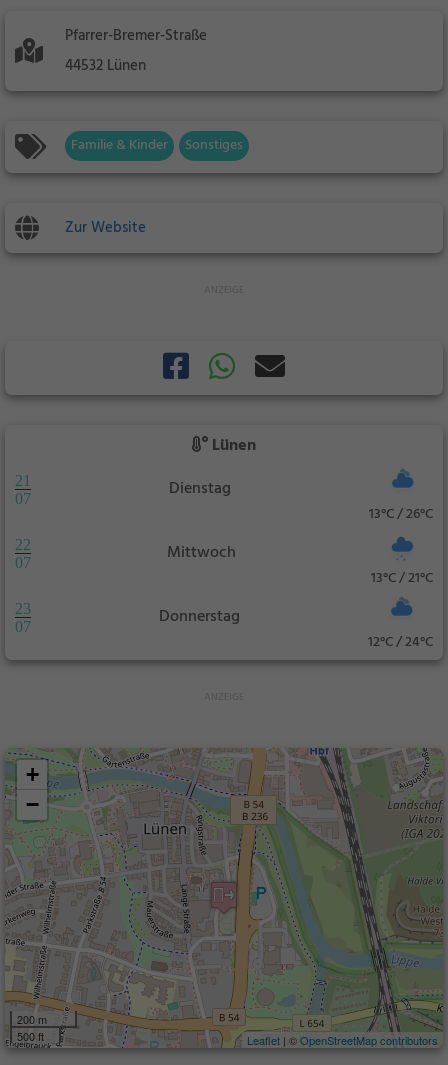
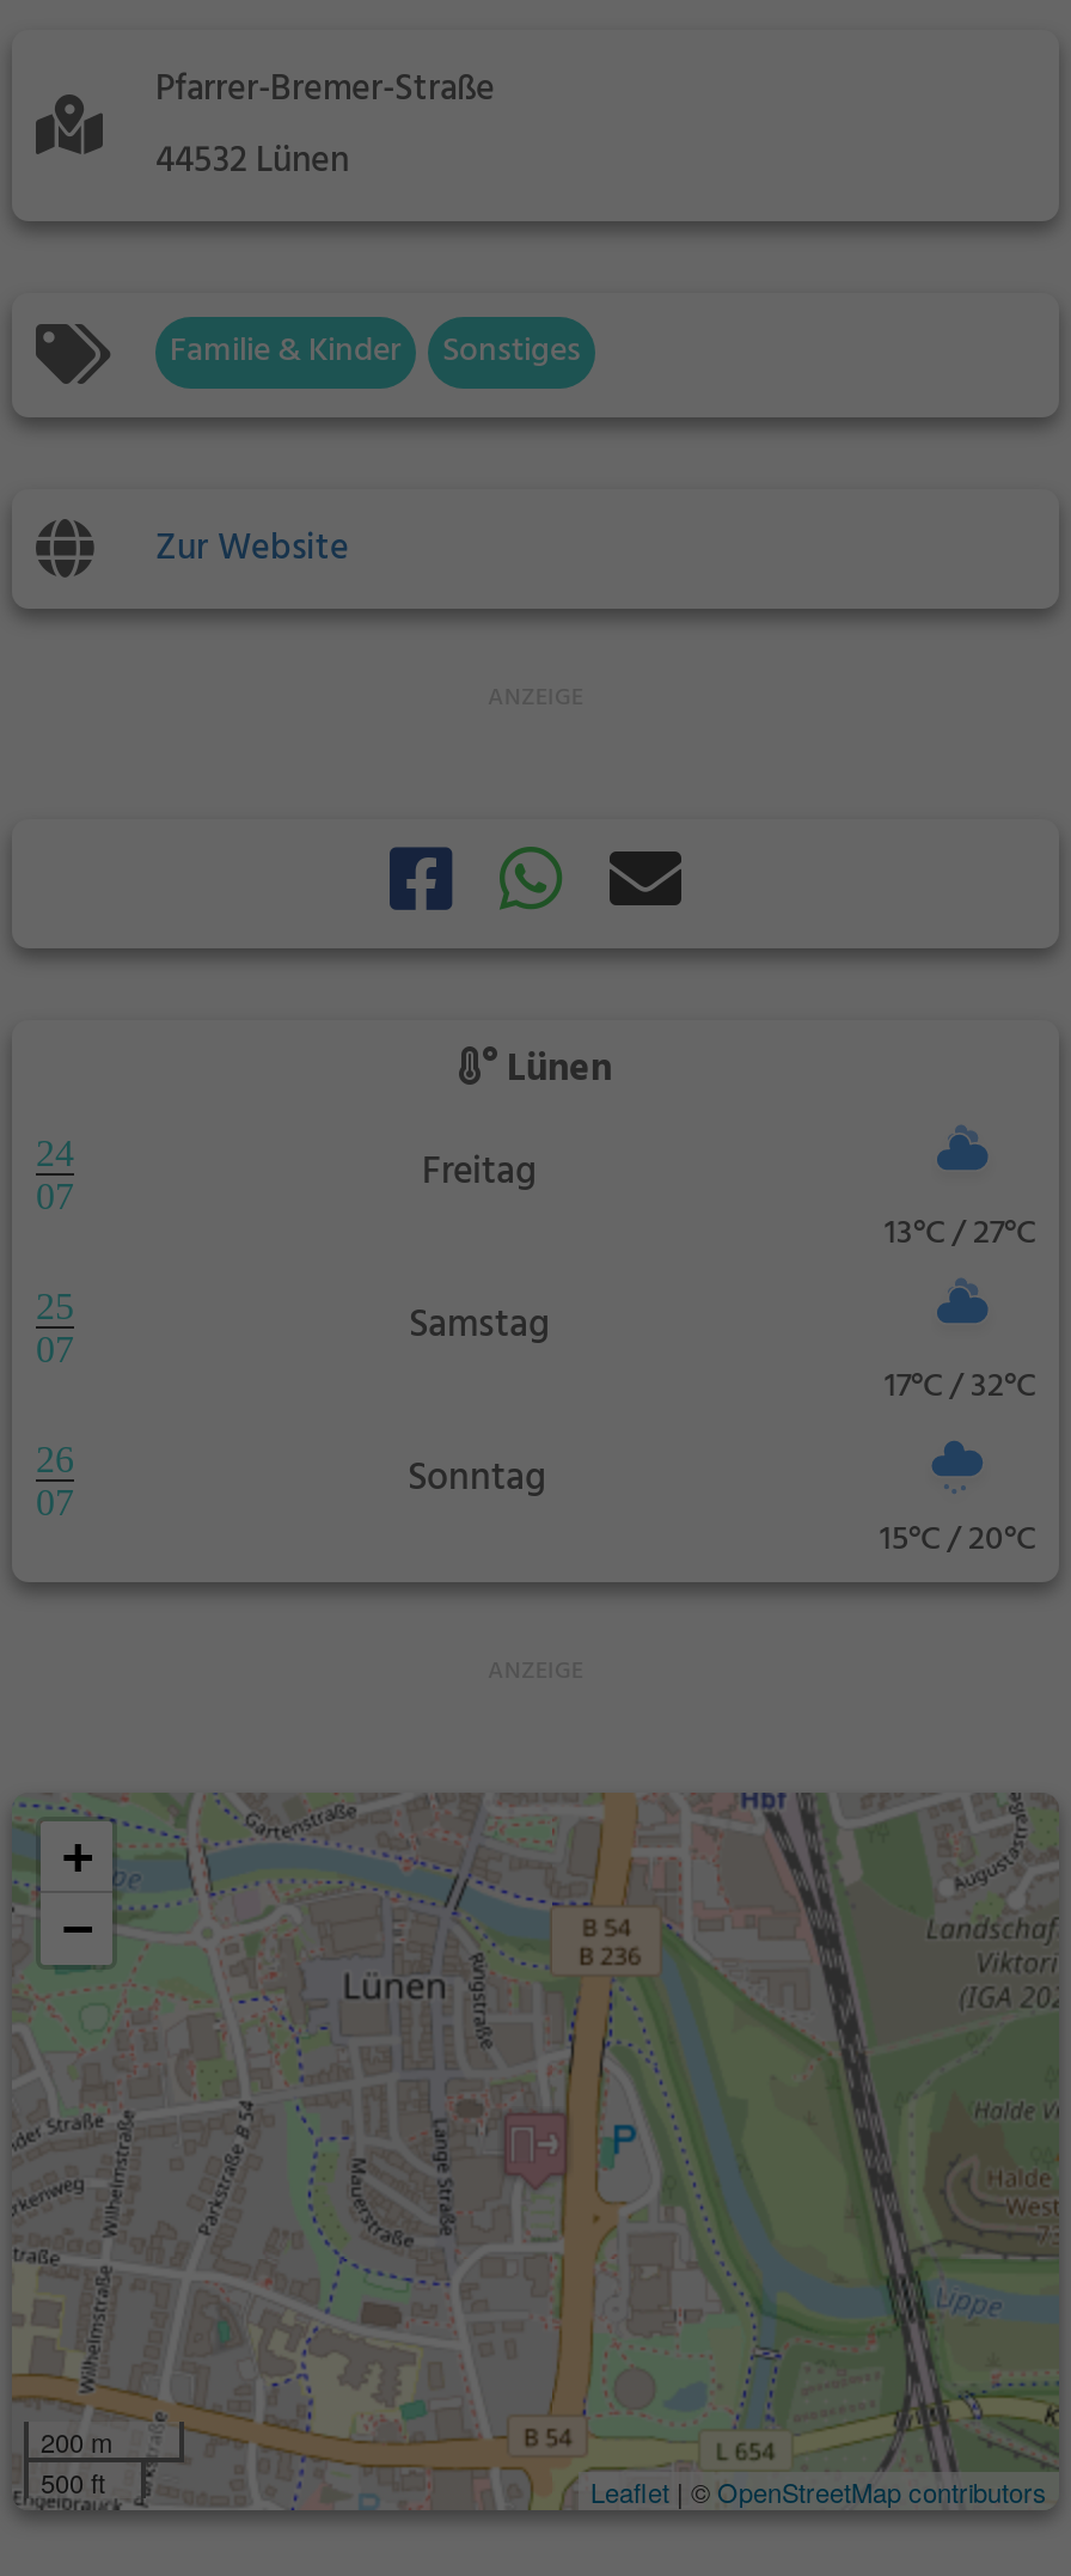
[15,472,31,489] 21 -> [36,1133,74,1174] 24
[169,476,433,526] Dienstag | 13°C / 26°C -> [422,1143,1035,1261] Freitag | 13°C / 27°C
[15,536,31,553] 22 -> [36,1286,74,1327] 25
[166,540,433,590] Mittwoch | 13°C / 21°C -> [409,1296,1035,1414] Samstag | 17°C / 32°C
[15,600,31,617] 23 -> [36,1439,74,1480] 26
[159,604,433,654] Donnerstag | 12°C / 24°C -> [408,1449,1035,1567] Sonntag | 15°C / 20°C

